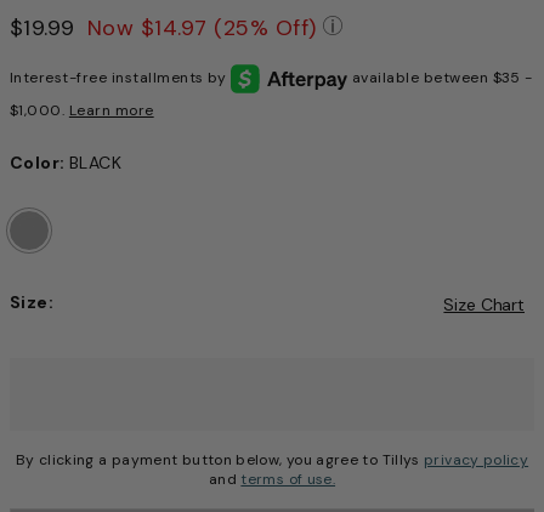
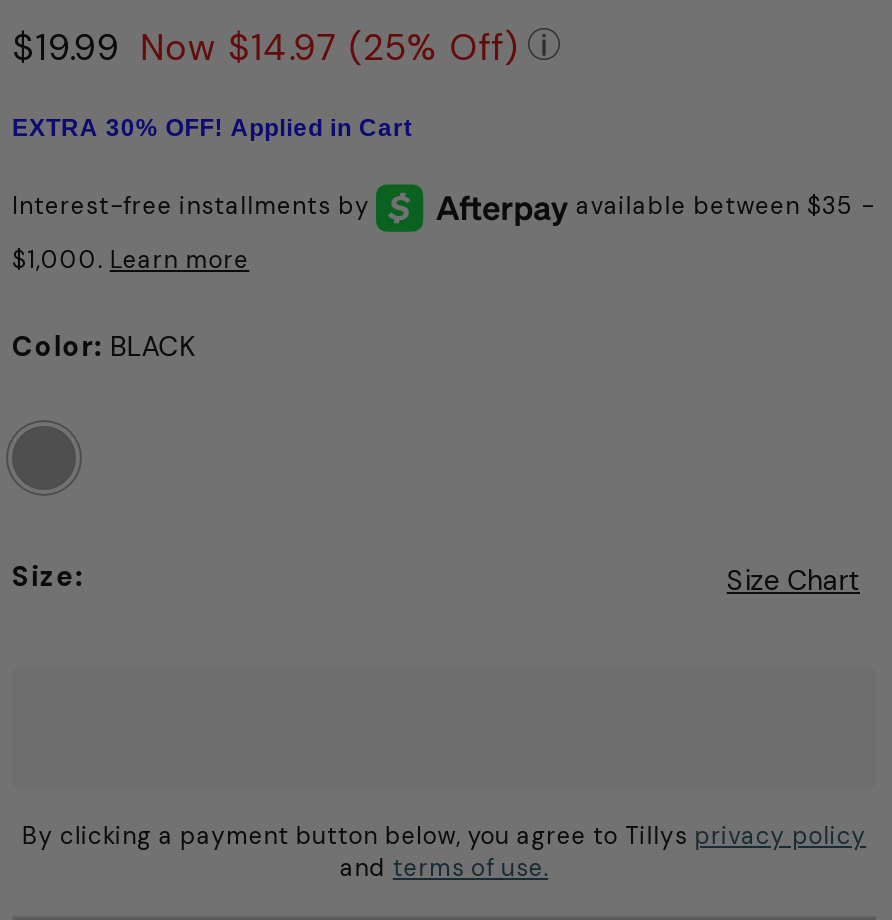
none -> [12,114,413,142] EXTRA 30% OFF! Applied in Cart

